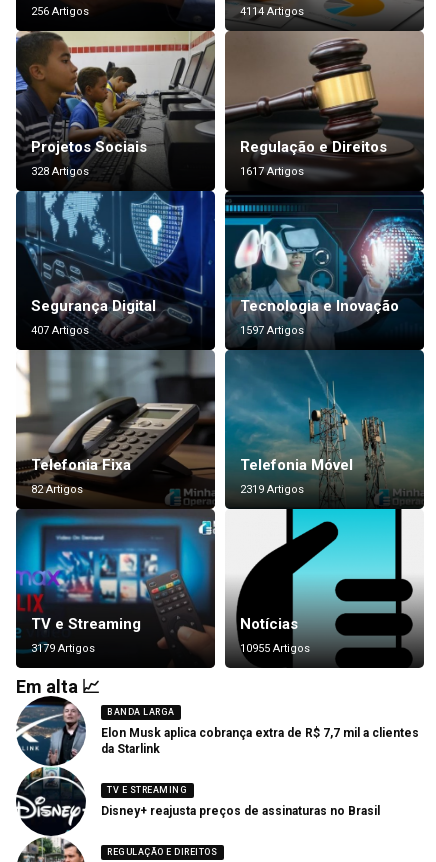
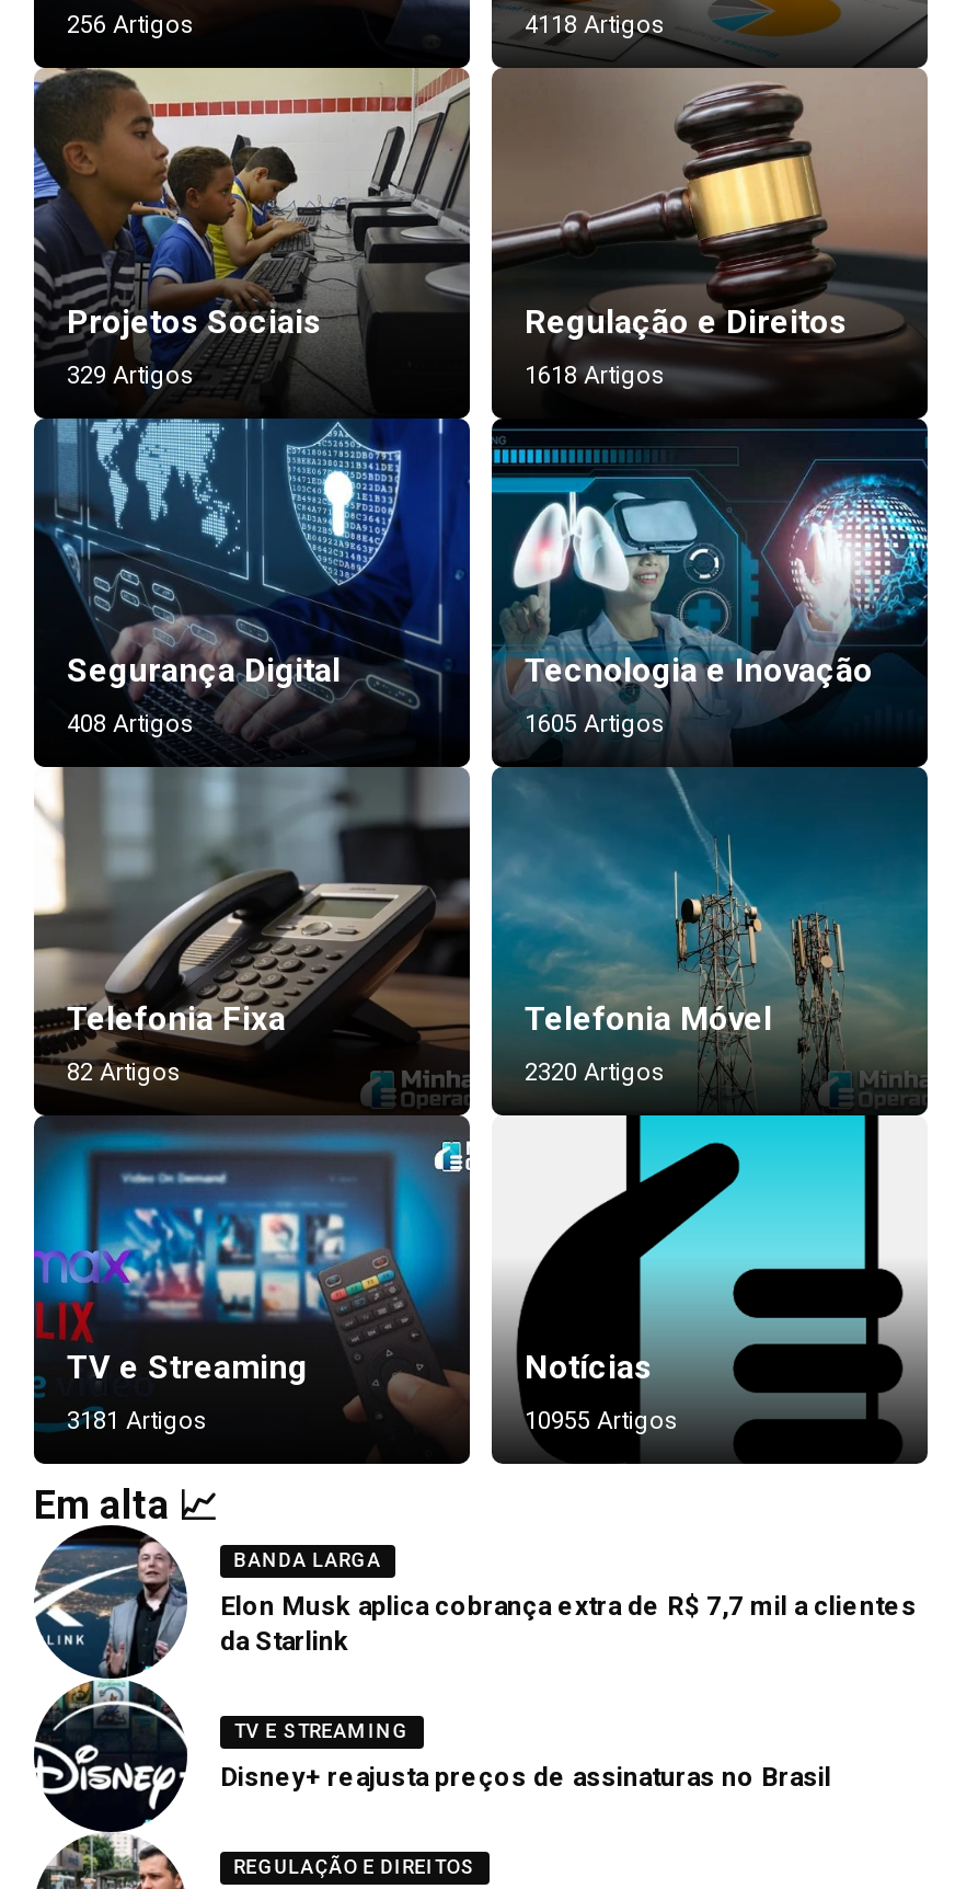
[240,5,304,18] 4114 Artigos -> [525,12,665,40] 4118 Artigos
[31,165,89,178] 328 Artigos -> [67,361,194,389] 329 Artigos
[240,165,304,178] 1617 Artigos -> [525,361,665,389] 1618 Artigos
[31,324,89,337] 407 Artigos -> [67,710,194,738] 408 Artigos
[240,324,304,337] 1597 Artigos -> [525,710,665,738] 1605 Artigos
[240,483,304,496] 2319 Artigos -> [525,1058,665,1087] 2320 Artigos
[31,642,95,655] 3179 Artigos -> [67,1407,207,1436] 3181 Artigos

